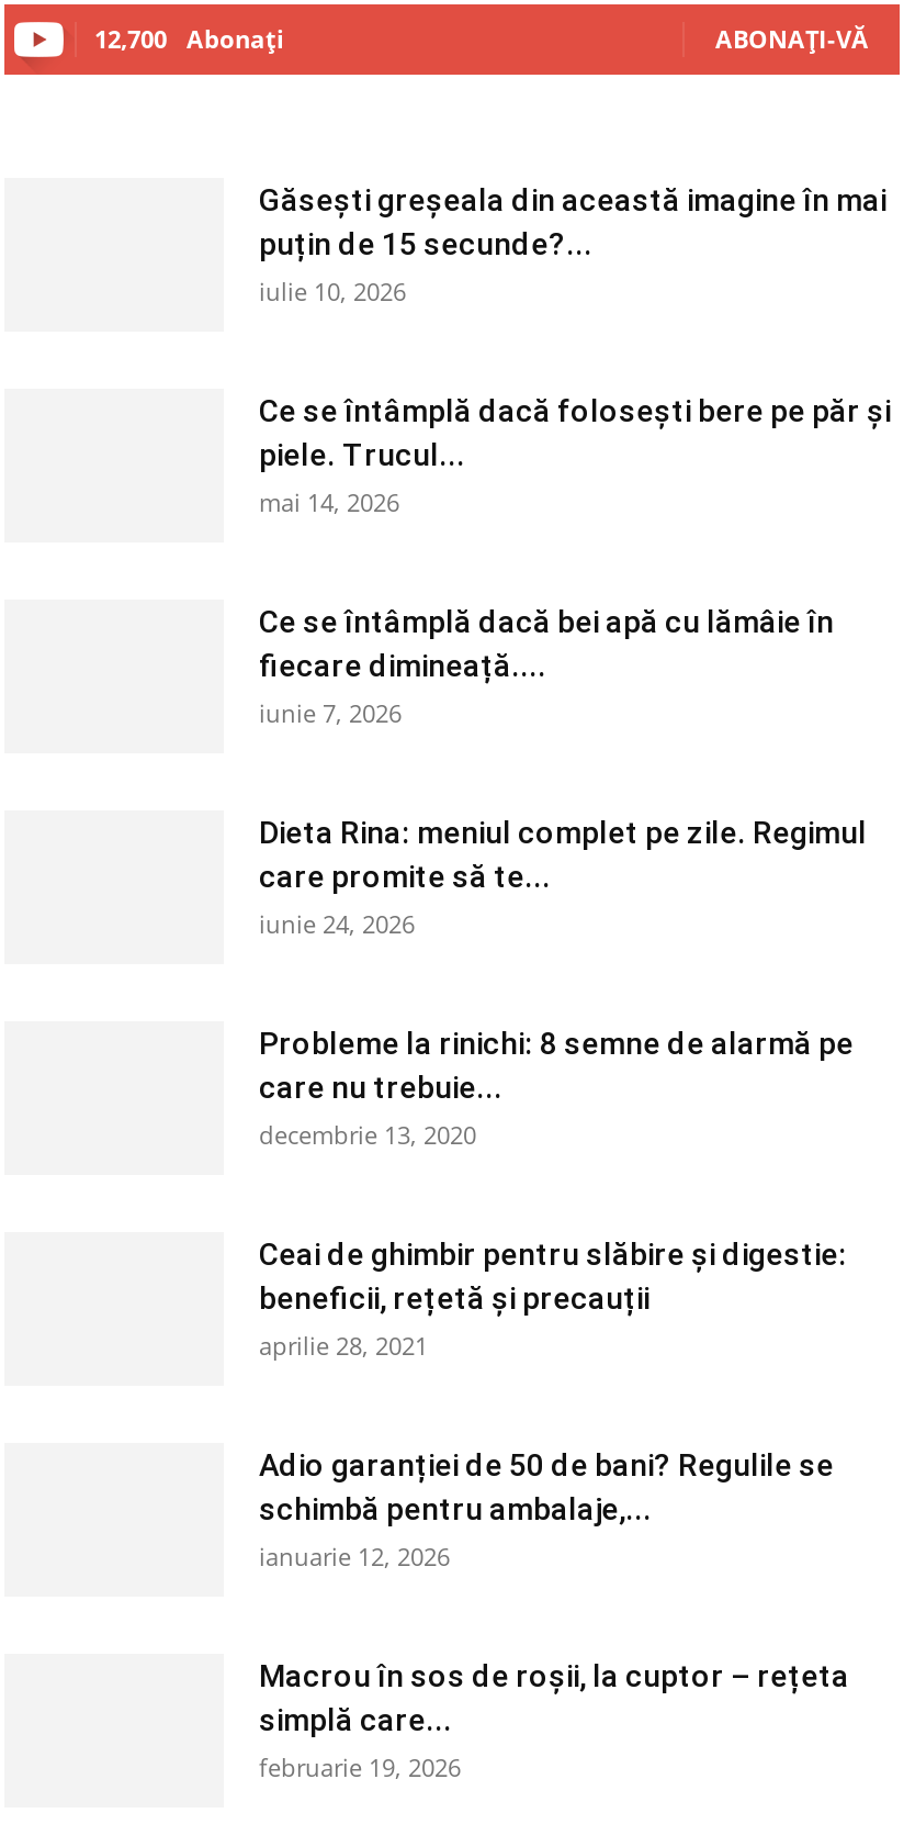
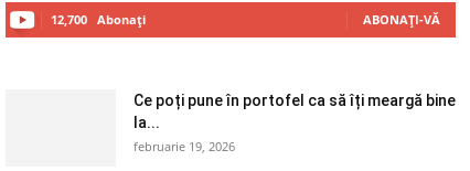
[259,183,891,1737] Găsești greșeala din această imagine în mai | puțin de 15 secunde?... | iulie 10, 2026 | Ce se întâmplă dacă folosești bere pe păr și | piele. Trucul... | mai 14, 2026 | Ce se întâmplă dacă bei apă cu lămâie în | fiecare dimineață.... | iunie 7, 2026 | Dieta Rina: meniul complet pe zile. Regimul | care promite să te... | iunie 24, 2026 | Probleme la rinichi: 8 semne de alarmă pe | care nu trebuie... | decembrie 13, 2020 | Ceai de ghimbir pentru slăbire și digestie: | beneficii, rețetă și precauții | aprilie 28, 2021 | Adio garanției de 50 de bani? Regulile se | schimbă pentru ambalaje,... | ianuarie 12, 2026 | Macrou în sos de roșii, la cuptor – rețeta | simplă care... -> [133,92,456,131] Ce poți pune în portofel ca să îți meargă bine | la...

